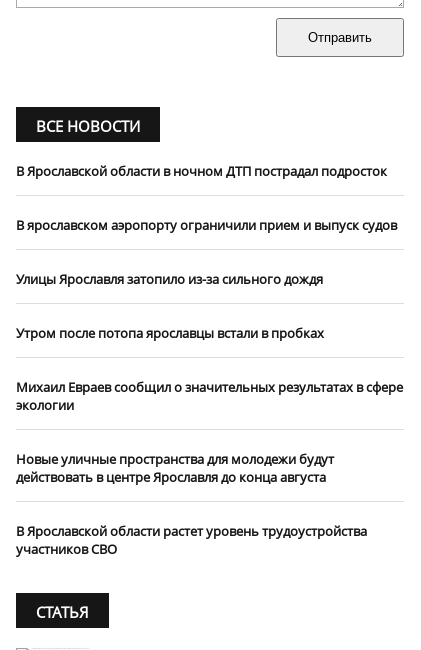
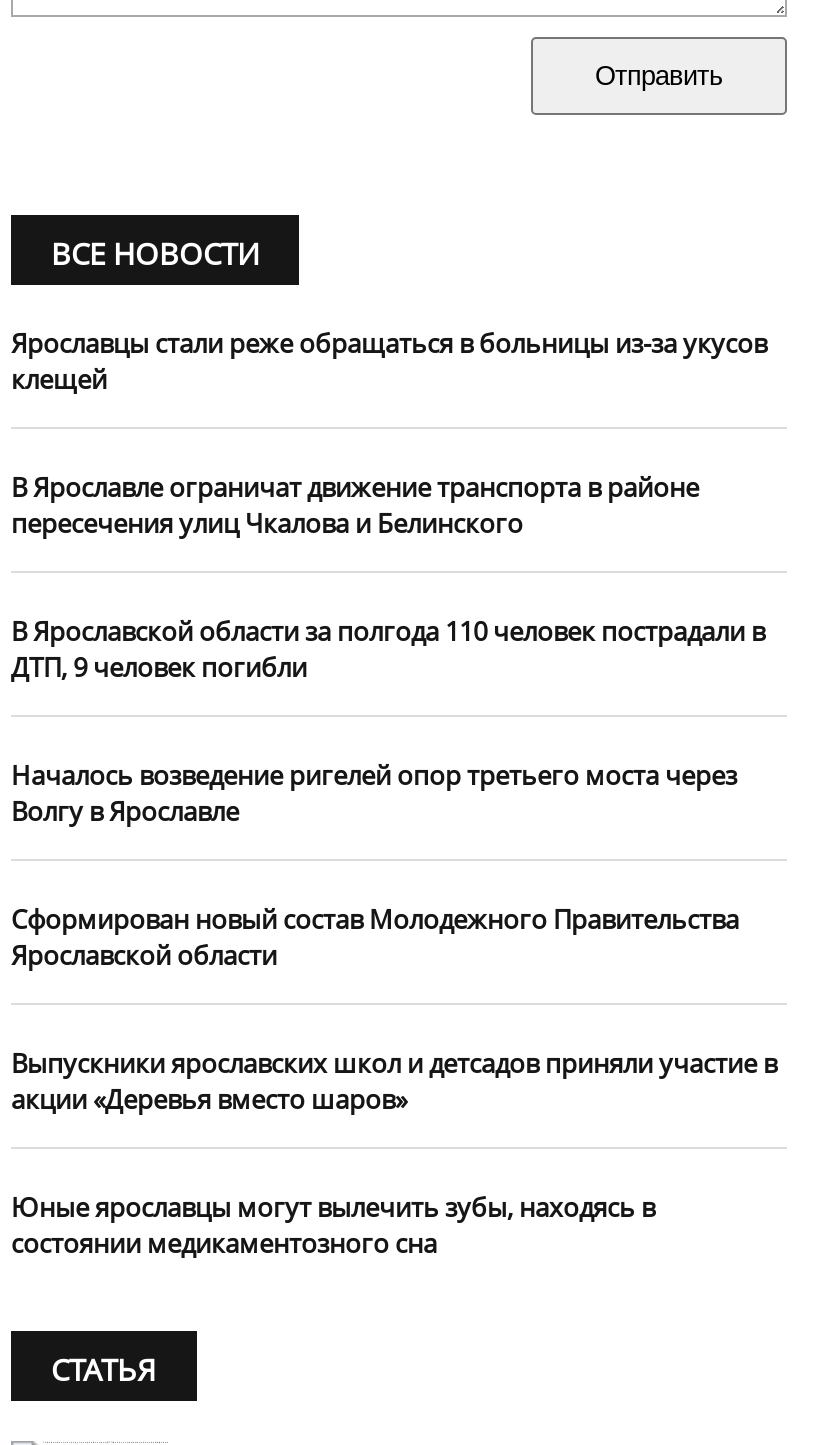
[16,162,387,180] В Ярославской области в ночном ДТП пострадал подросток -> [11,325,767,397] Ярославцы стали реже обращаться в больницы из-за укусов | клещей
[16,216,397,234] В ярославском аэропорту ограничили прием и выпуск судов -> [11,469,699,541] В Ярославле ограничат движение транспорта в районе | пересечения улиц Чкалова и Белинского
[16,270,323,288] Улицы Ярославля затопило из-за сильного дождя -> [11,613,765,685] В Ярославской области за полгода 110 человек пострадали в | ДТП, 9 человек погибли
[16,324,324,342] Утром после потопа ярославцы встали в пробках -> [11,757,737,829] Началось возведение ригелей опор третьего моста через | Волгу в Ярославле
[16,378,403,414] Михаил Евраев сообщил о значительных результатах в сфере | экологии -> [11,901,739,973] Сформирован новый состав Молодежного Правительства | Ярославской области
[16,450,334,486] Новые уличные пространства для молодежи будут | действовать в центре Ярославля до конца августа -> [11,1045,777,1117] Выпускники ярославских школ и детсадов приняли участие в | акции «Деревья вместо шаров»
[16,522,367,558] В Ярославской области растет уровень трудоустройства | участников СВО -> [11,1189,655,1261] Юные ярославцы могут вылечить зубы, находясь в | состоянии медикаментозного сна

